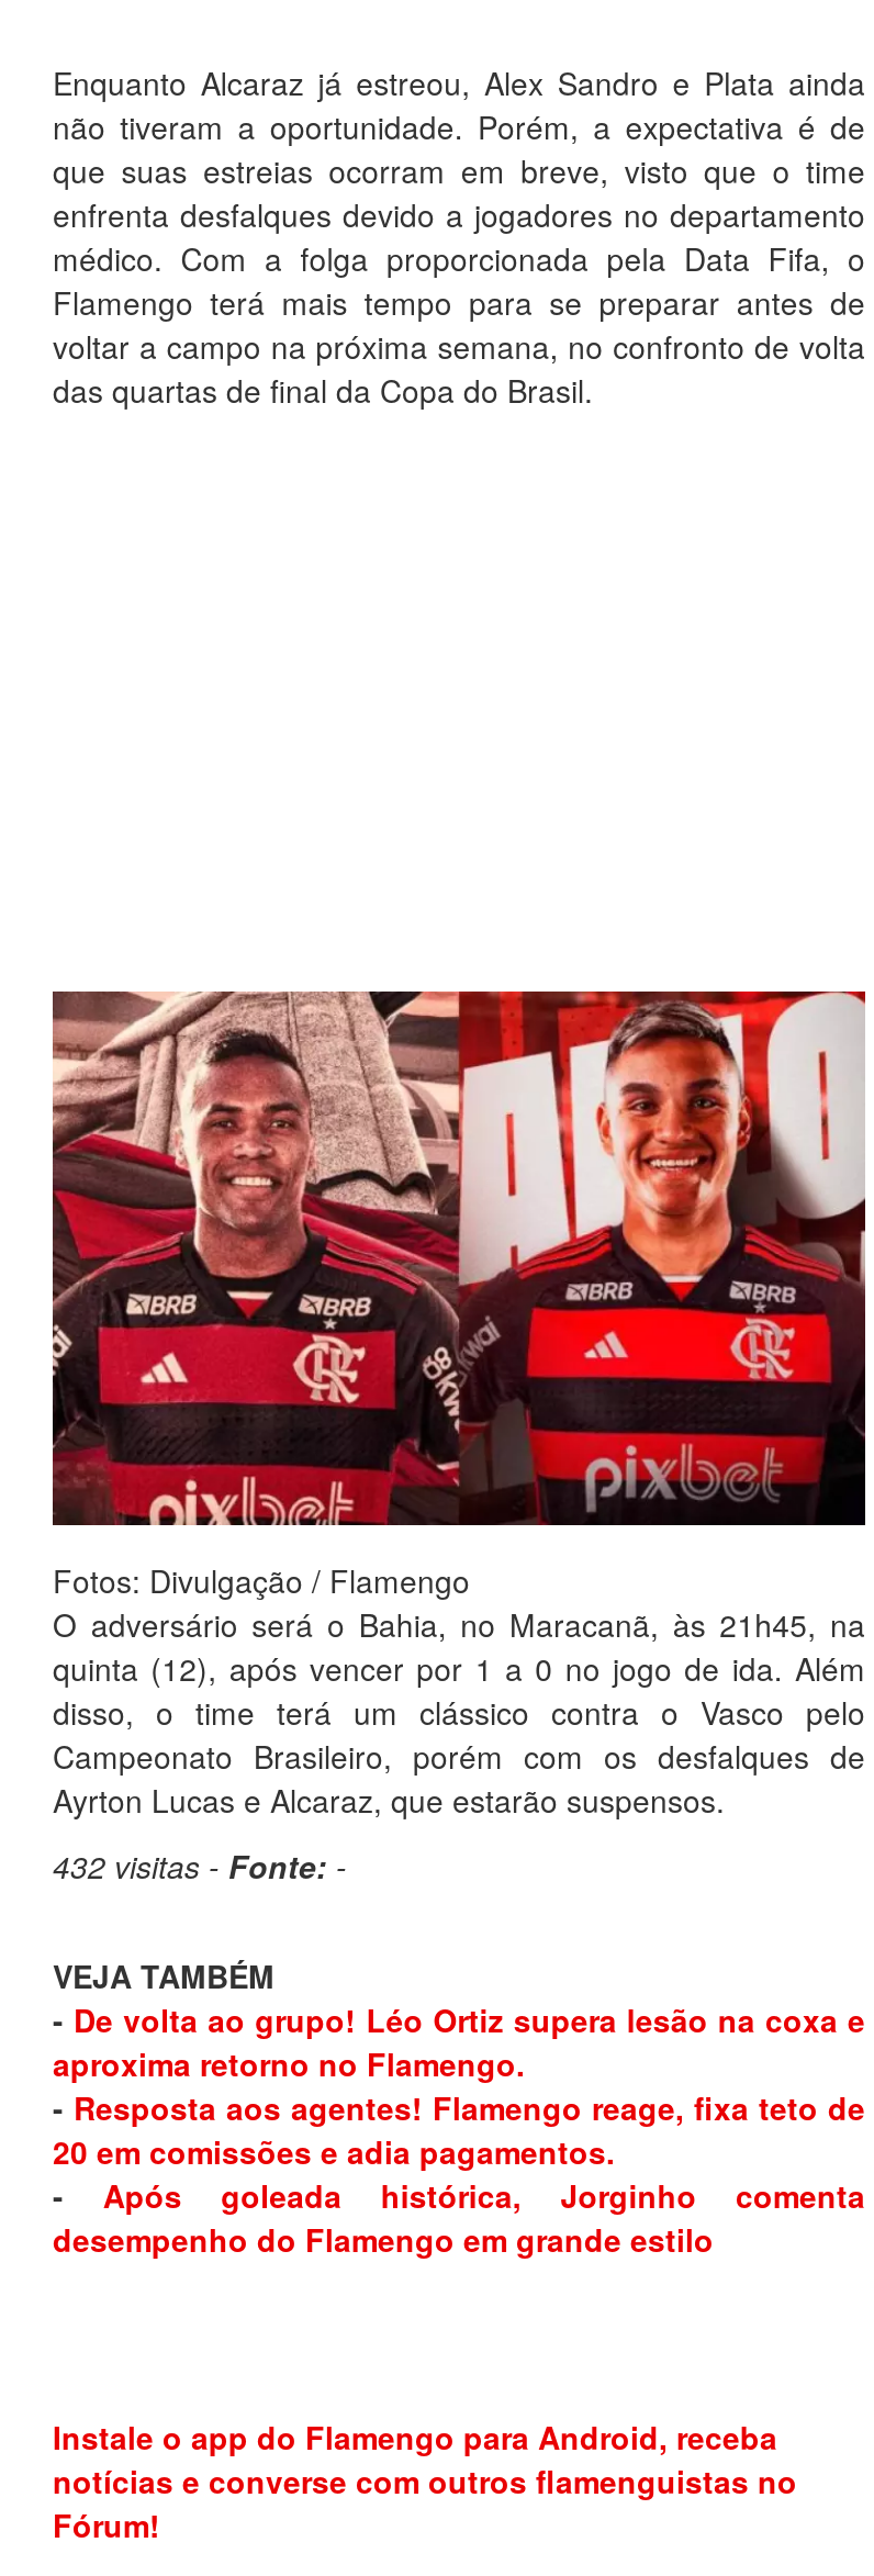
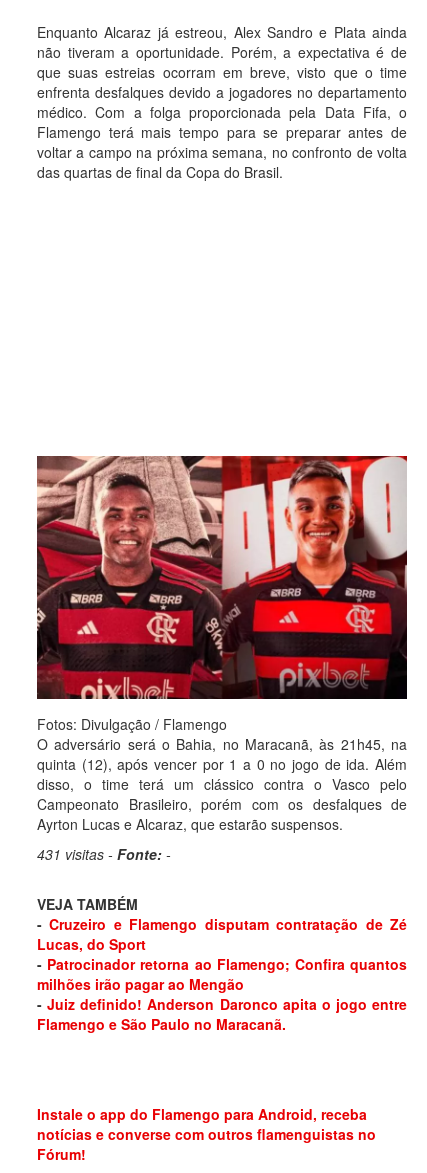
[53,1844,347,1888] 432 visitas - Fonte: - -> [37,844,171,864] 431 visitas - Fonte: -
[53,1998,865,2261] - De volta ao grupo! Léo Ortiz supera lesão na coxa e | aproxima retorno no Flamengo. | - Resposta aos agentes! Flamengo reage, fixa teto de | 20 em comissões e adia pagamentos. | - Após goleada histórica, Jorginho comenta | desempenho do Flamengo em grande estilo -> [37,914,407,1034] - Cruzeiro e Flamengo disputam contratação de Zé | Lucas, do Sport | - Patrocinador retorna ao Flamengo; Confira quantos | milhões irão pagar ao Mengão | - Juiz definido! Anderson Daronco apita o jogo entre | Flamengo e São Paulo no Maracanã.

